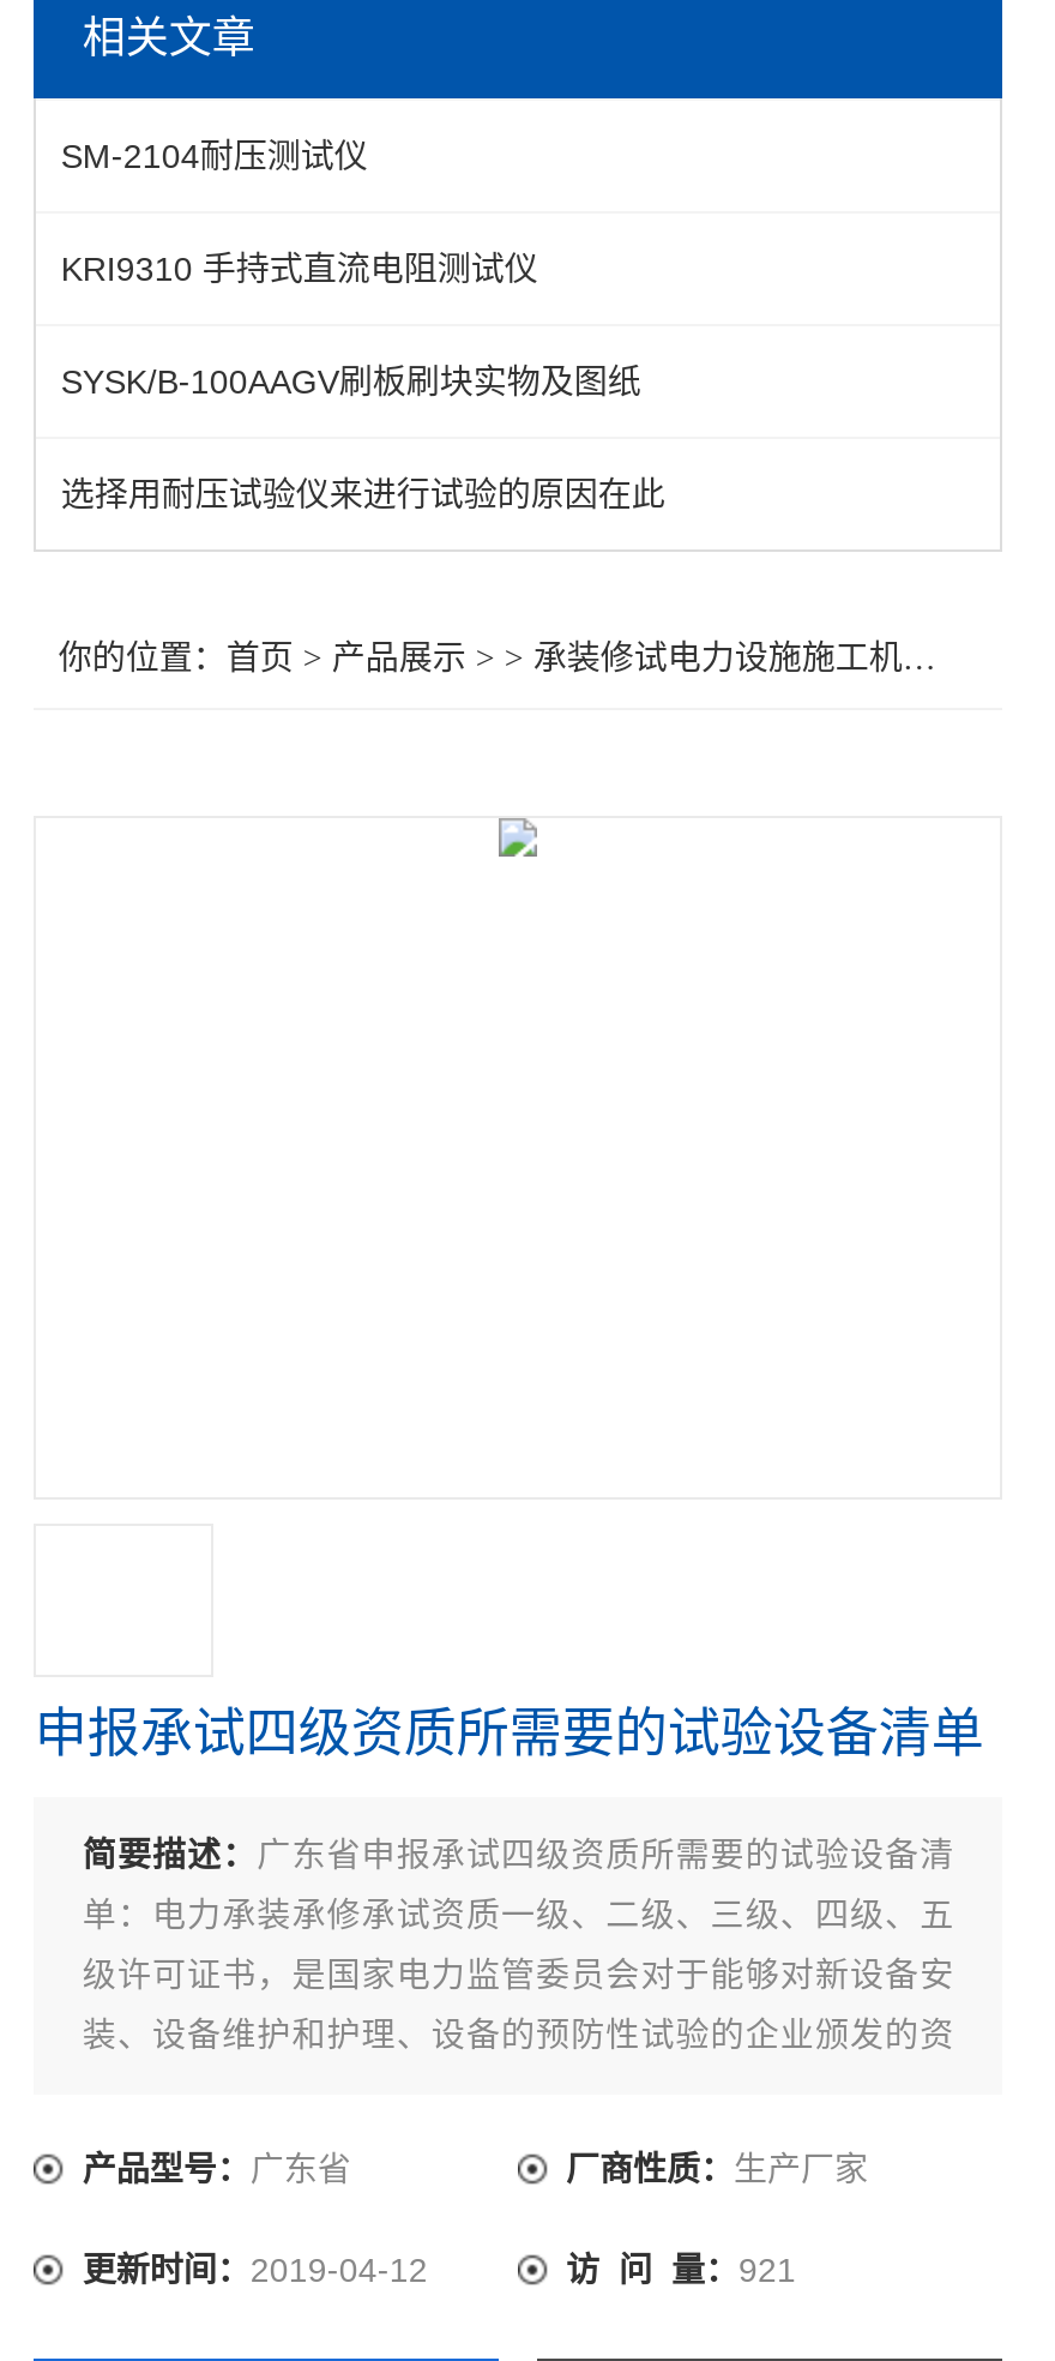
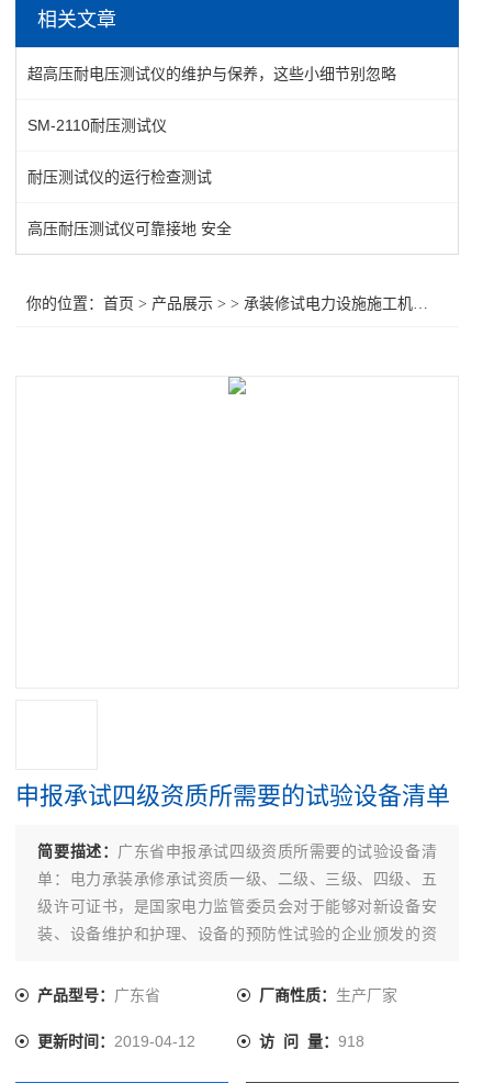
[61,137,368,175] SM-2104耐压测试仪 -> [28,65,397,82] 超高压耐电压测试仪的维护与保养，这些小细节别忽略
[61,250,538,288] KRI9310 手持式直流电阻测试仪 -> [28,116,167,134] SM-2110耐压测试仪
[61,362,641,401] SYSK/B-100AAGV刷板刷块实物及图纸 -> [28,168,212,186] 耐压测试仪的运行检查测试
[61,475,665,513] 选择用耐压试验仪来进行试验的原因在此 -> [28,220,232,237] 高压耐压测试仪可靠接地 安全
[566,2251,796,2289] 访 问 量：921 -> [259,1032,364,1050] 访 问 量：918

